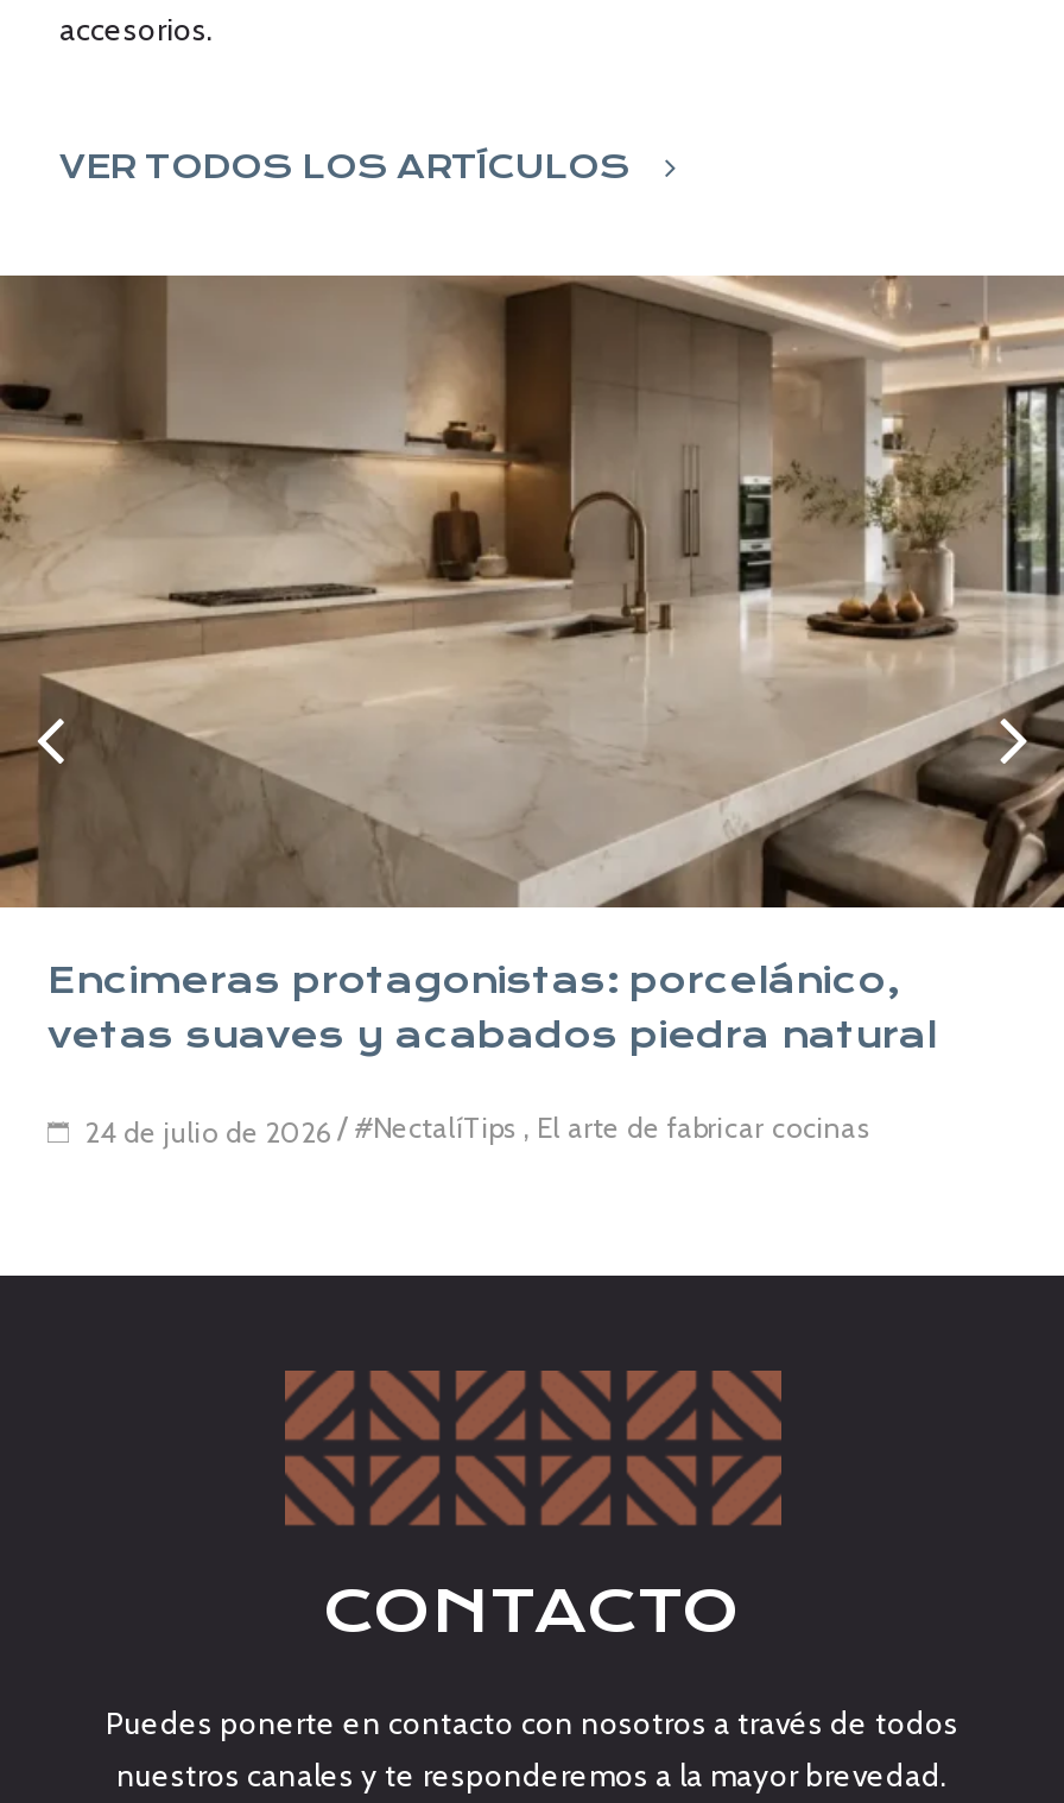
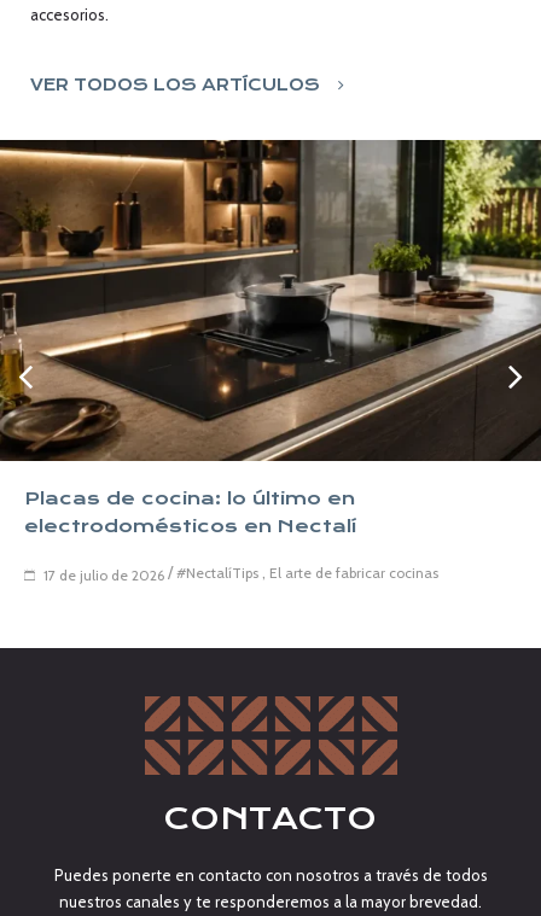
[7,273,1057,1057] [image] | Encimeras protagonistas: porcelánico, | vetas suaves y acabados piedra natural -> [4,139,537,537] [image] | Placas de cocina: lo último en | electrodomésticos en Nectalí
[85,1107,869,1149] 24 de julio de 2026 / #NectalíTips, El arte de fabricar cocinas -> [43,563,438,584] 17 de julio de 2026 / #NectalíTips, El arte de fabricar cocinas

